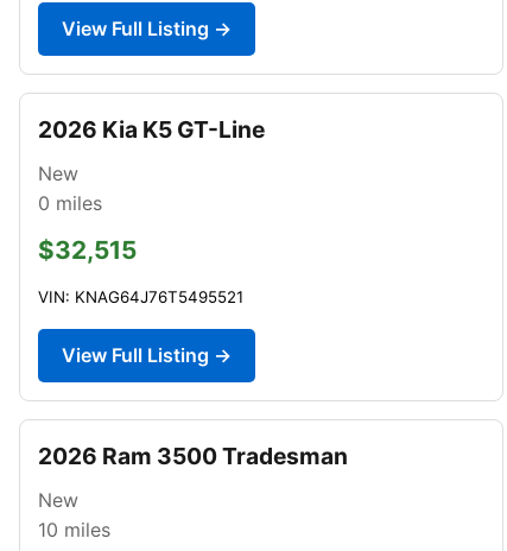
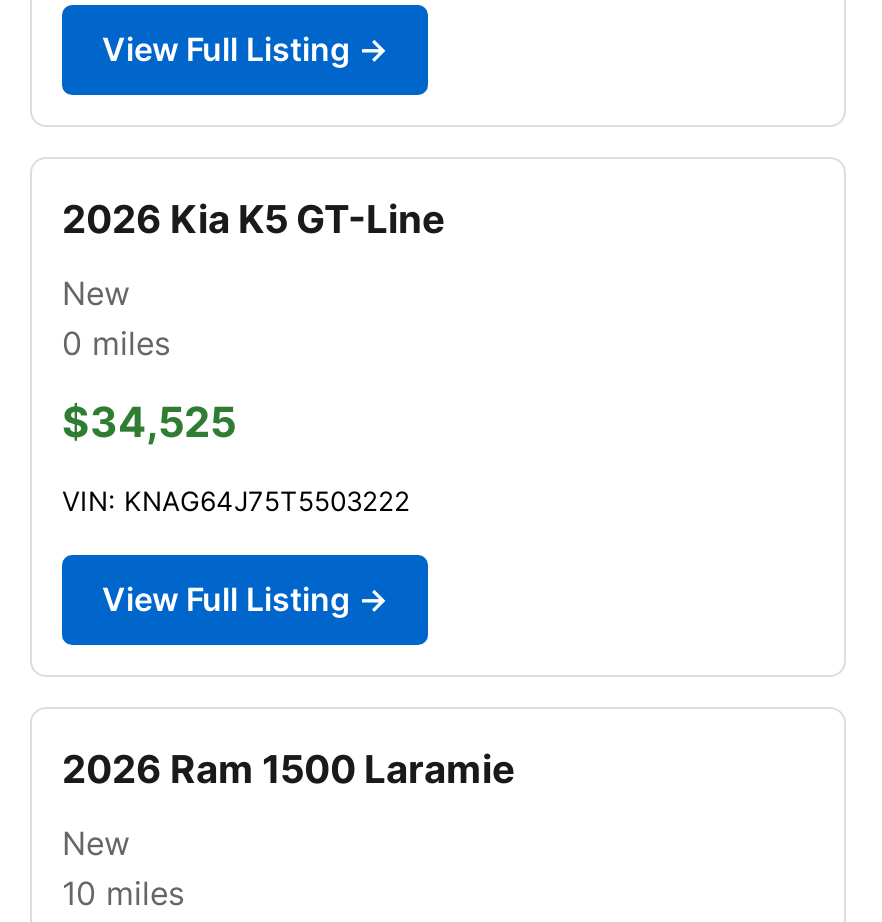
[38,235,137,265] $32,515 -> [62,397,236,447] $34,525
[38,287,243,306] VIN: KNAG64J76T5495521 -> [62,485,410,517] VIN: KNAG64J75T5503222
[38,442,348,470] 2026 Ram 3500 Tradesman -> [62,745,514,793] 2026 Ram 1500 Laramie

